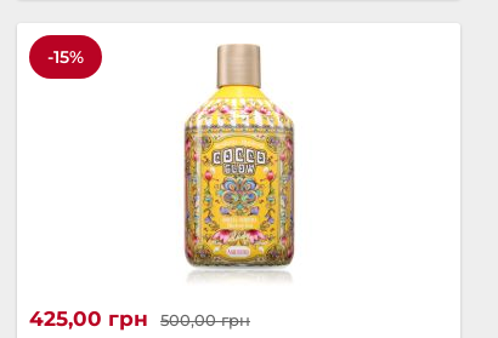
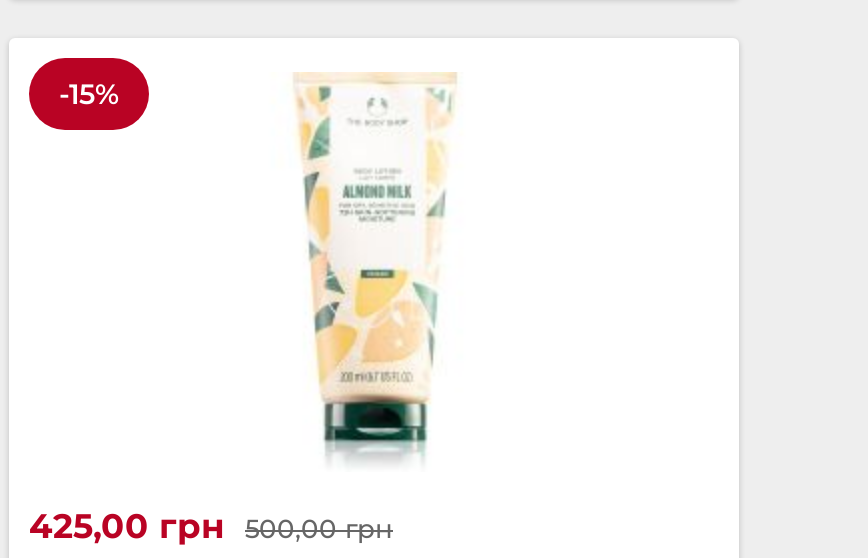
[182,45,296,279] [image] -> [285,72,467,458] [image]

